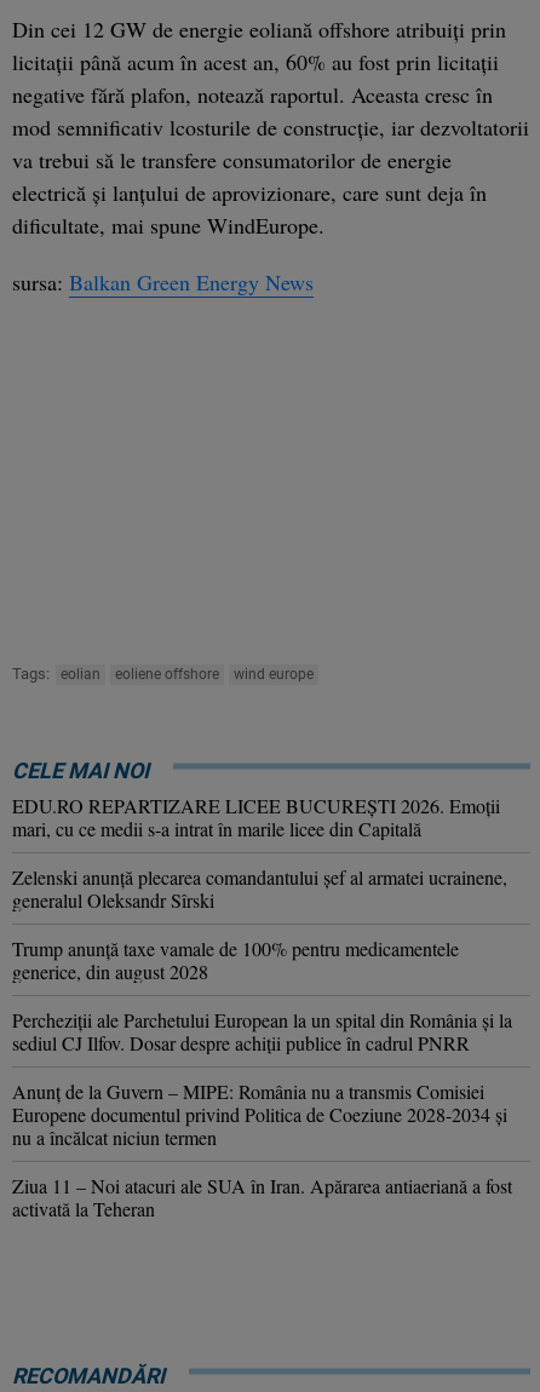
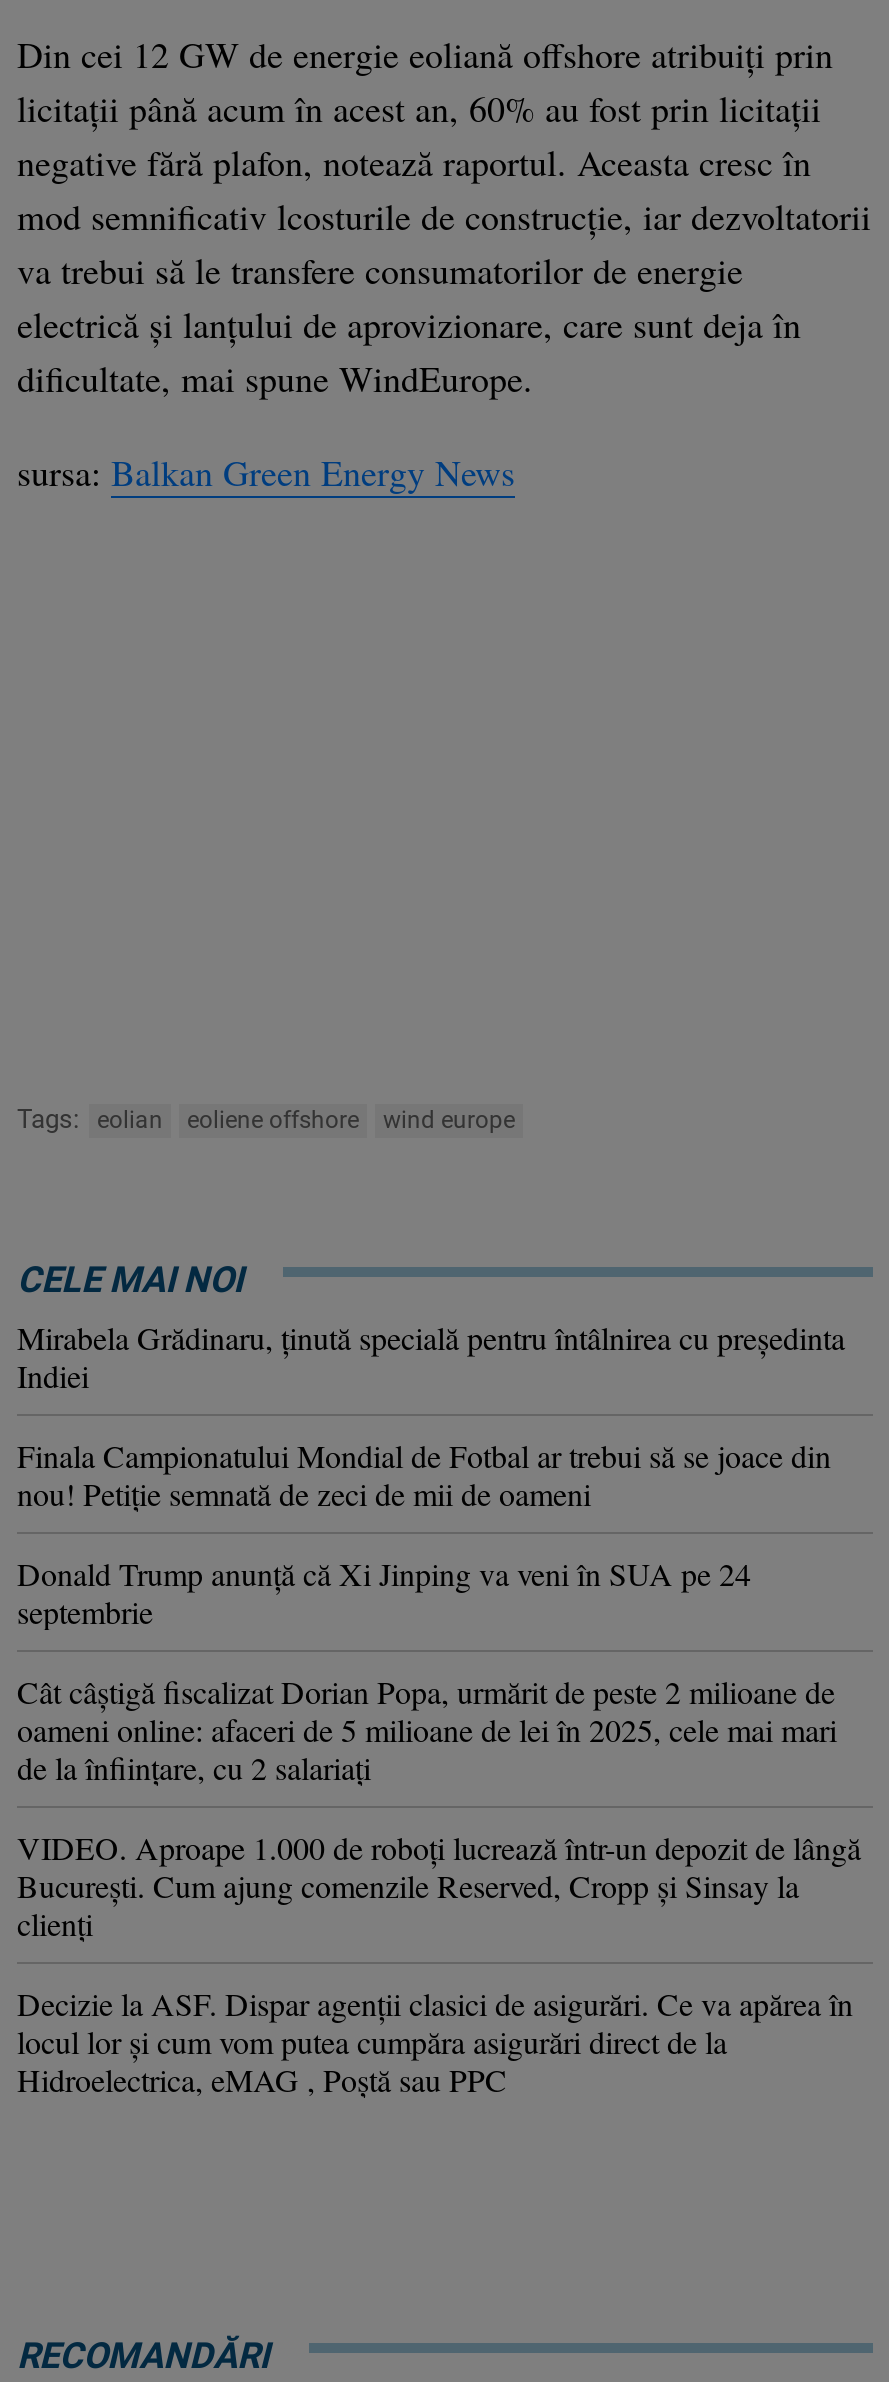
[12,793,500,841] EDU.RO REPARTIZARE LICEE BUCUREŞTI 2026. Emoţii | mari, cu ce medii s-a intrat în marile licee din Capitală -> [17,1316,845,1396] Mirabela Grădinaru, ţinută specială pentru întâlnirea cu preşedinta | Indiei
[12,864,507,912] Zelenski anunţă plecarea comandantului şef al armatei ucrainene, | generalul Oleksandr Sîrski -> [17,1434,831,1514] Finala Campionatului Mondial de Fotbal ar trebui să se joace din | nou! Petiție semnată de zeci de mii de oameni
[12,935,459,984] Trump anunţă taxe vamale de 100% pentru medicamentele | generice, din august 2028 -> [17,1552,751,1632] Donald Trump anunţă că Xi Jinping va veni în SUA pe 24 | septembrie
[12,1007,512,1055] Percheziţii ale Parchetului European la un spital din România şi la | sediul CJ Ilfov. Dosar despre achiţii publice în cadrul PNRR -> [17,1670,837,1788] Cât câştigă fiscalizat Dorian Popa, urmărit de peste 2 milioane de | oameni online: afaceri de 5 milioane de lei în 2025, cele mai mari | de la înfiinţare, cu 2 salariaţi
[12,1078,507,1150] Anunţ de la Guvern – MIPE: România nu a transmis Comisiei | Europene documentul privind Politica de Coeziune 2028-2034 şi | nu a încălcat niciun termen -> [17,1826,861,1944] VIDEO. Aproape 1.000 de roboți lucrează într-un depozit de lângă | București. Cum ajung comenzile Reserved, Cropp și Sinsay la | clienți
[12,1173,512,1221] Ziua 11 – Noi atacuri ale SUA în Iran. Apărarea antiaeriană a fost | activată la Teheran -> [17,1982,853,2100] Decizie la ASF. Dispar agenții clasici de asigurări. Ce va apărea în | locul lor și cum vom putea cumpăra asigurări direct de la | Hidroelectrica, eMAG , Poștă sau PPC

